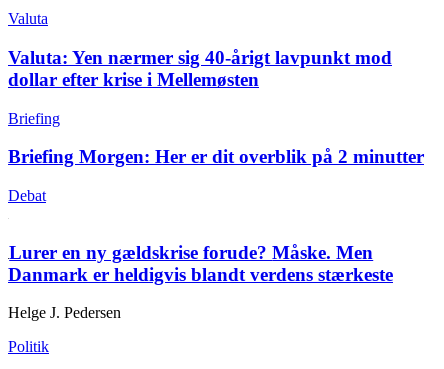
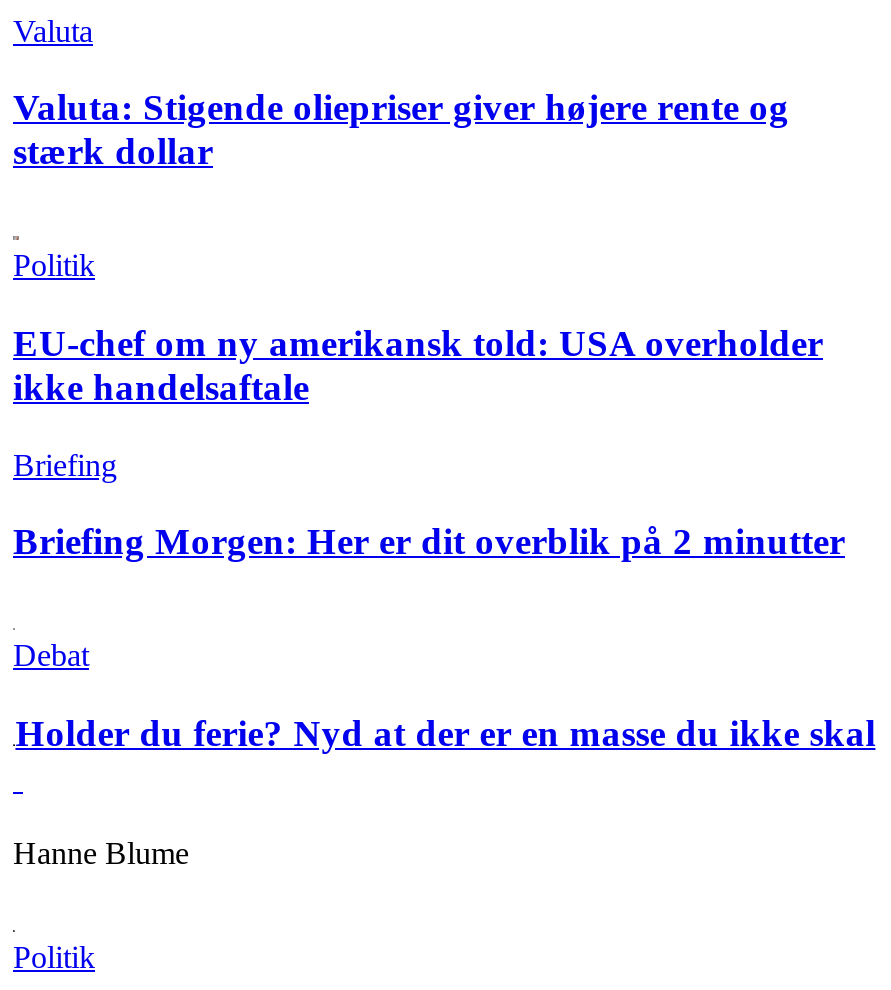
[8,47,392,90] Valuta: Yen nærmer sig 40-årigt lavpunkt mod | dollar efter krise i Mellemøsten -> [13,87,823,408] Valuta: Stigende oliepriser giver højere rente og | stærk dollar | Politik | EU-chef om ny amerikansk told: USA overholder | ikke handelsaftale
[8,242,393,285] Lurer en ny gældskrise forude? Måske. Men | Danmark er heldigvis blandt verdens stærkeste -> [15,711,875,753] Holder du ferie? Nyd at der er en masse du ikke skal
[8,304,121,321] Helge J. Pedersen -> [13,837,189,871] Hanne Blume

